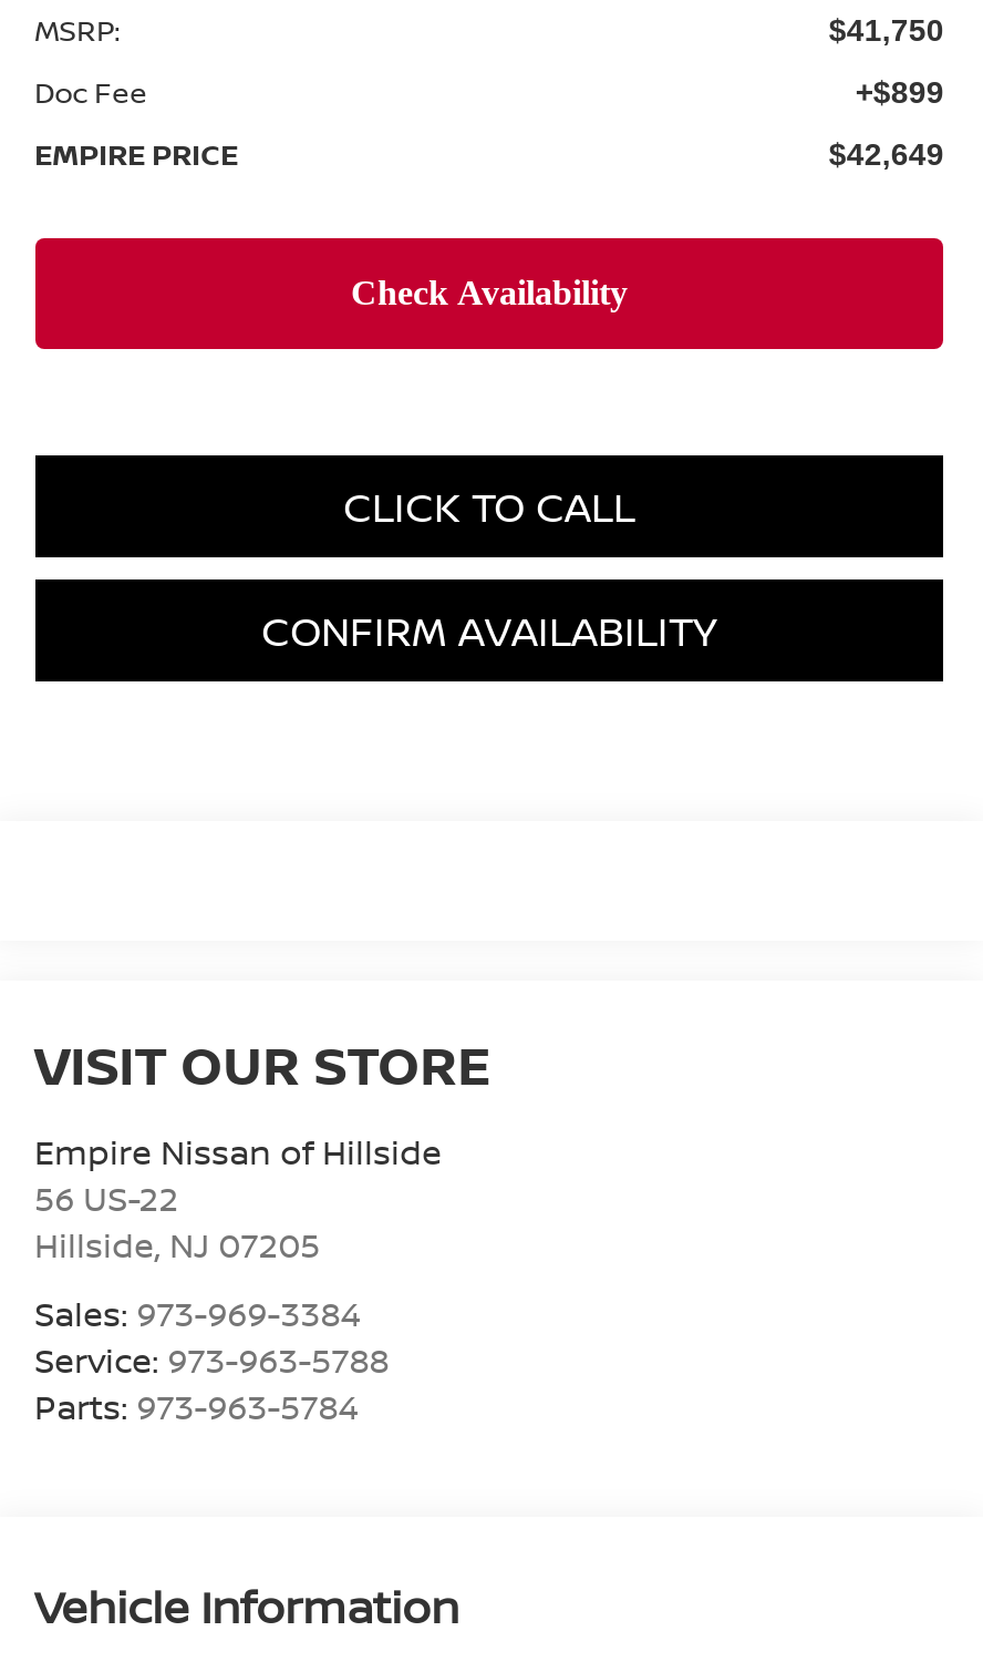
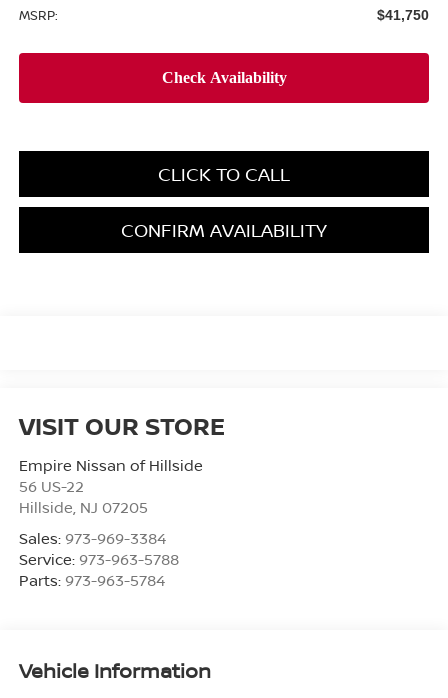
[35,72,944,174] Doc Fee | +$899 | EMPIRE PRICE | $42,649 -> none

